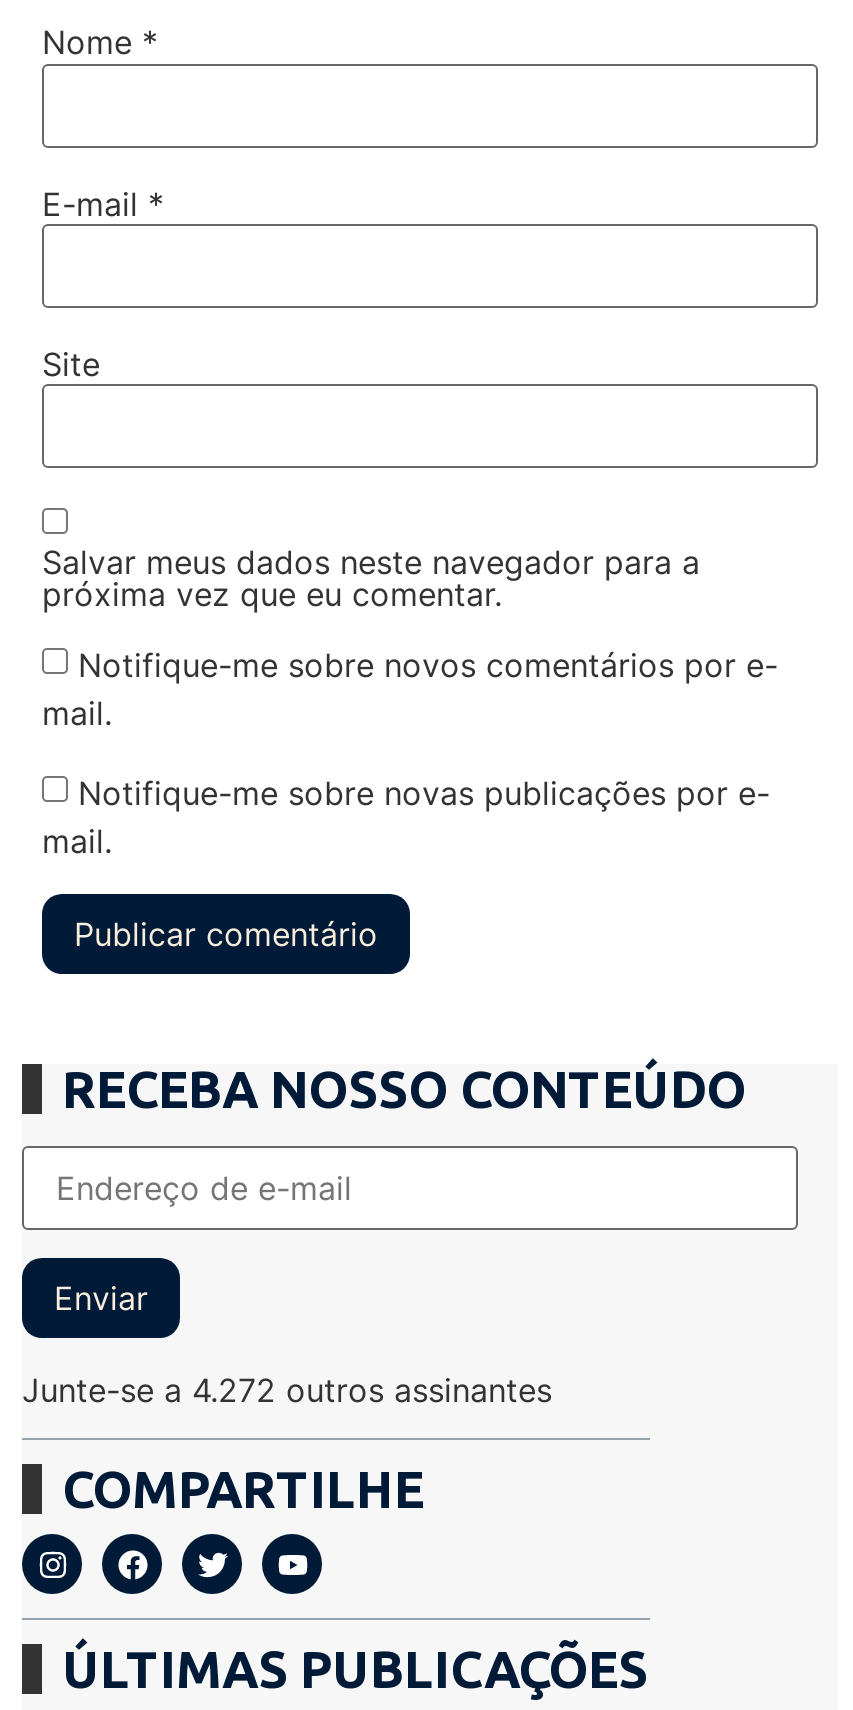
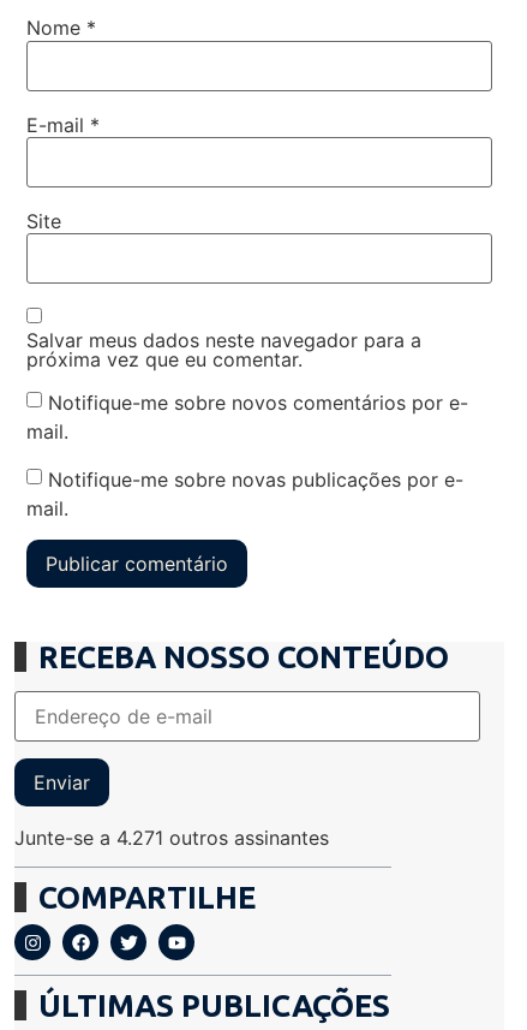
[22,1371,552,1411] Junte-se a 4.272 outros assinantes -> [14,826,329,850] Junte-se a 4.271 outros assinantes

